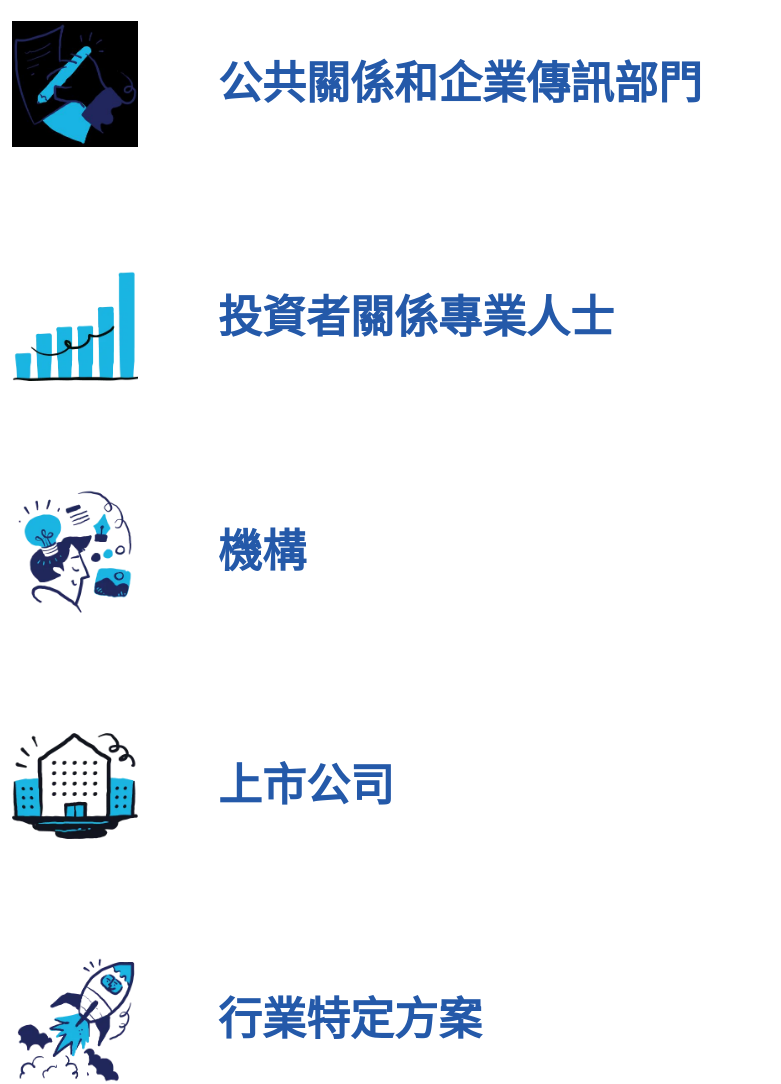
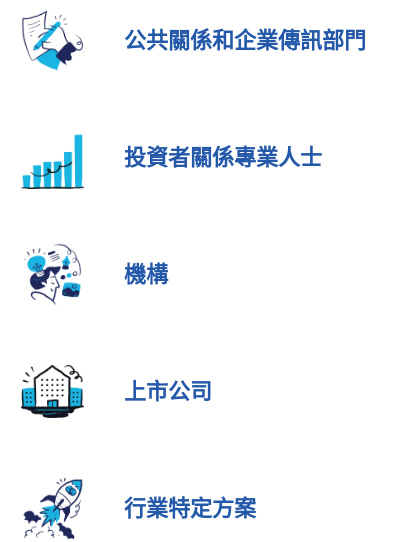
[10,19,140,149] [image] -> [21,9,84,72] [image]

